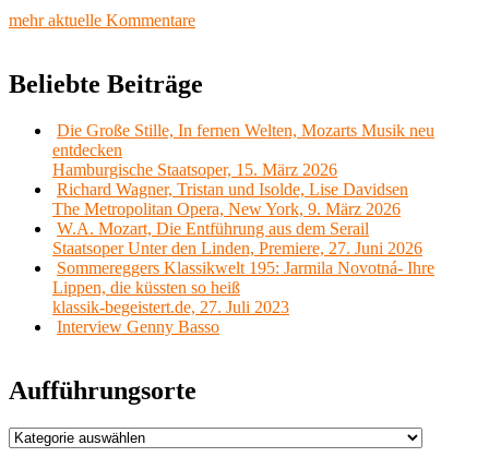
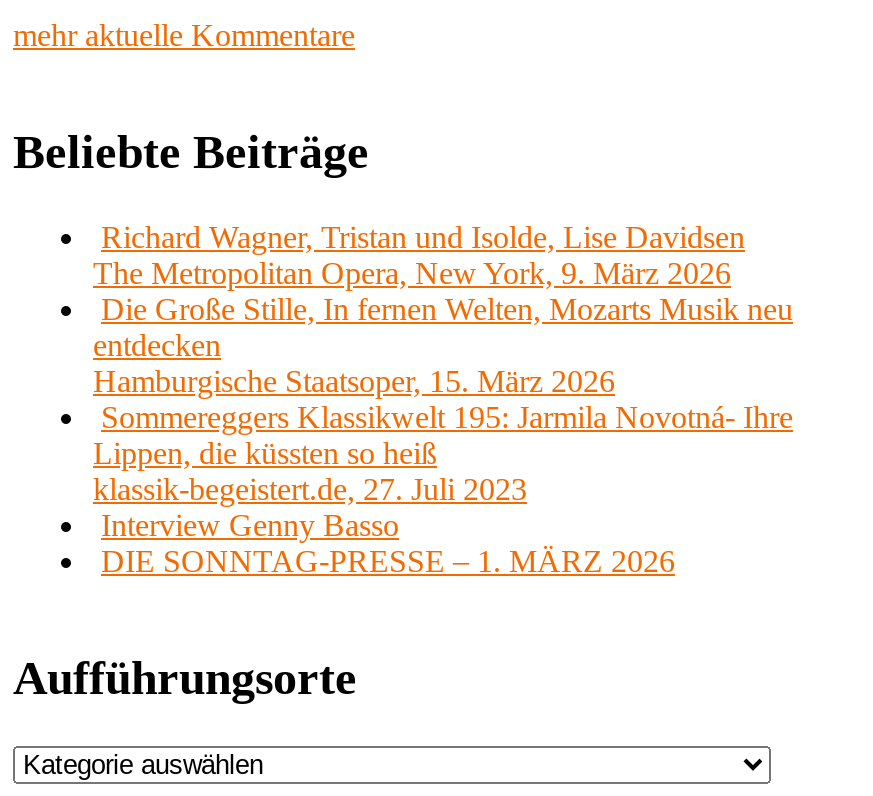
moved [52,121,434,179] -> [93,292,793,398]: Die Große Stille, In fernen Welten, Mozarts Musik neu | entdecken | Hamburgische Staatsoper, 15. März 2026
moved [52,180,408,218] -> [93,220,745,290]: Richard Wagner, Tristan und Isolde, Lise Davidsen | The Metropolitan Opera, New York, 9. März 2026
[52,219,422,257] W.A. Mozart, Die Entführung aus dem Serail | Staatsoper Unter den Linden, Premiere, 27. Juni 2026 -> none
moved [52,258,434,336] -> [93,400,793,542]: Sommereggers Klassikwelt 195: Jarmila Novotná- Ihre | Lippen, die küssten so heiß | klassik-begeistert.de, 27. Juli 2023 | Interview Genny Basso
none -> [101,544,675,578] DIE SONNTAG-PRESSE – 1. MÄRZ 2026

